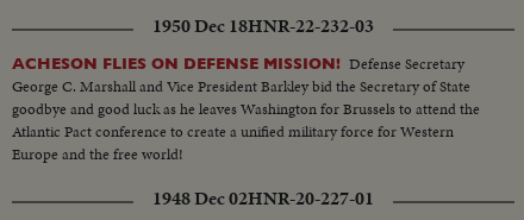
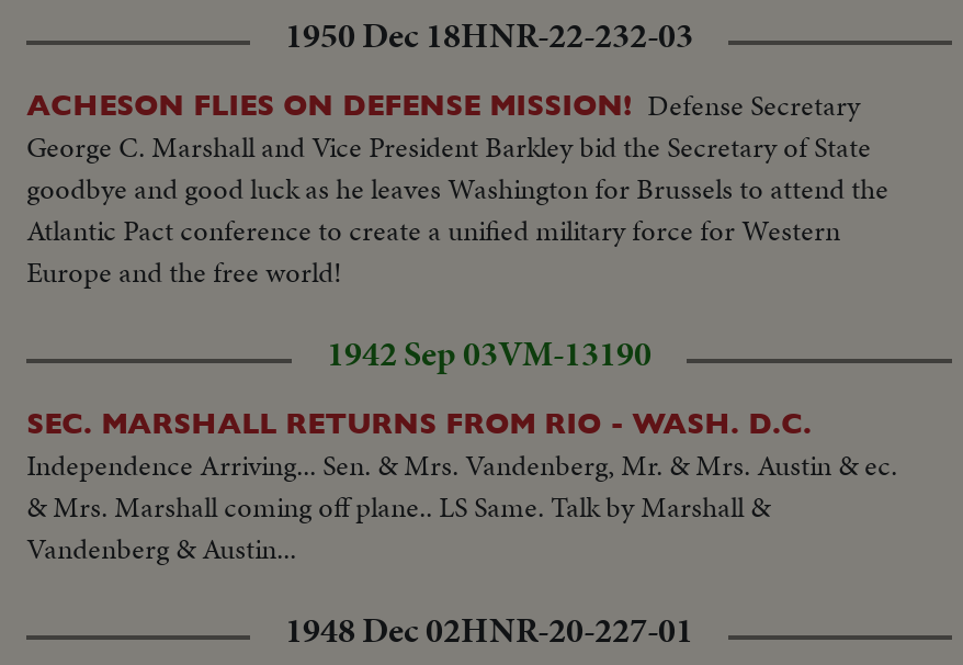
none -> [27,330,897,569] 1942 Sep 03VM-13190 | SEC. MARSHALL RETURNS FROM RIO - WASH. D.C. | Independence Arriving... Sen. & Mrs. Vandenberg, Mr. & Mrs. Austin & ec. | & Mrs. Marshall coming off plane.. LS Same. Talk by Marshall & | Vandenberg & Austin...

